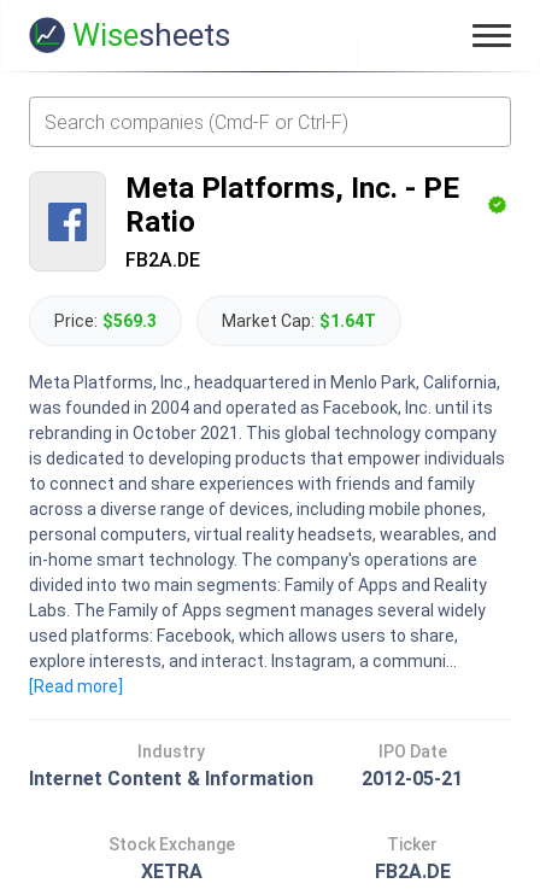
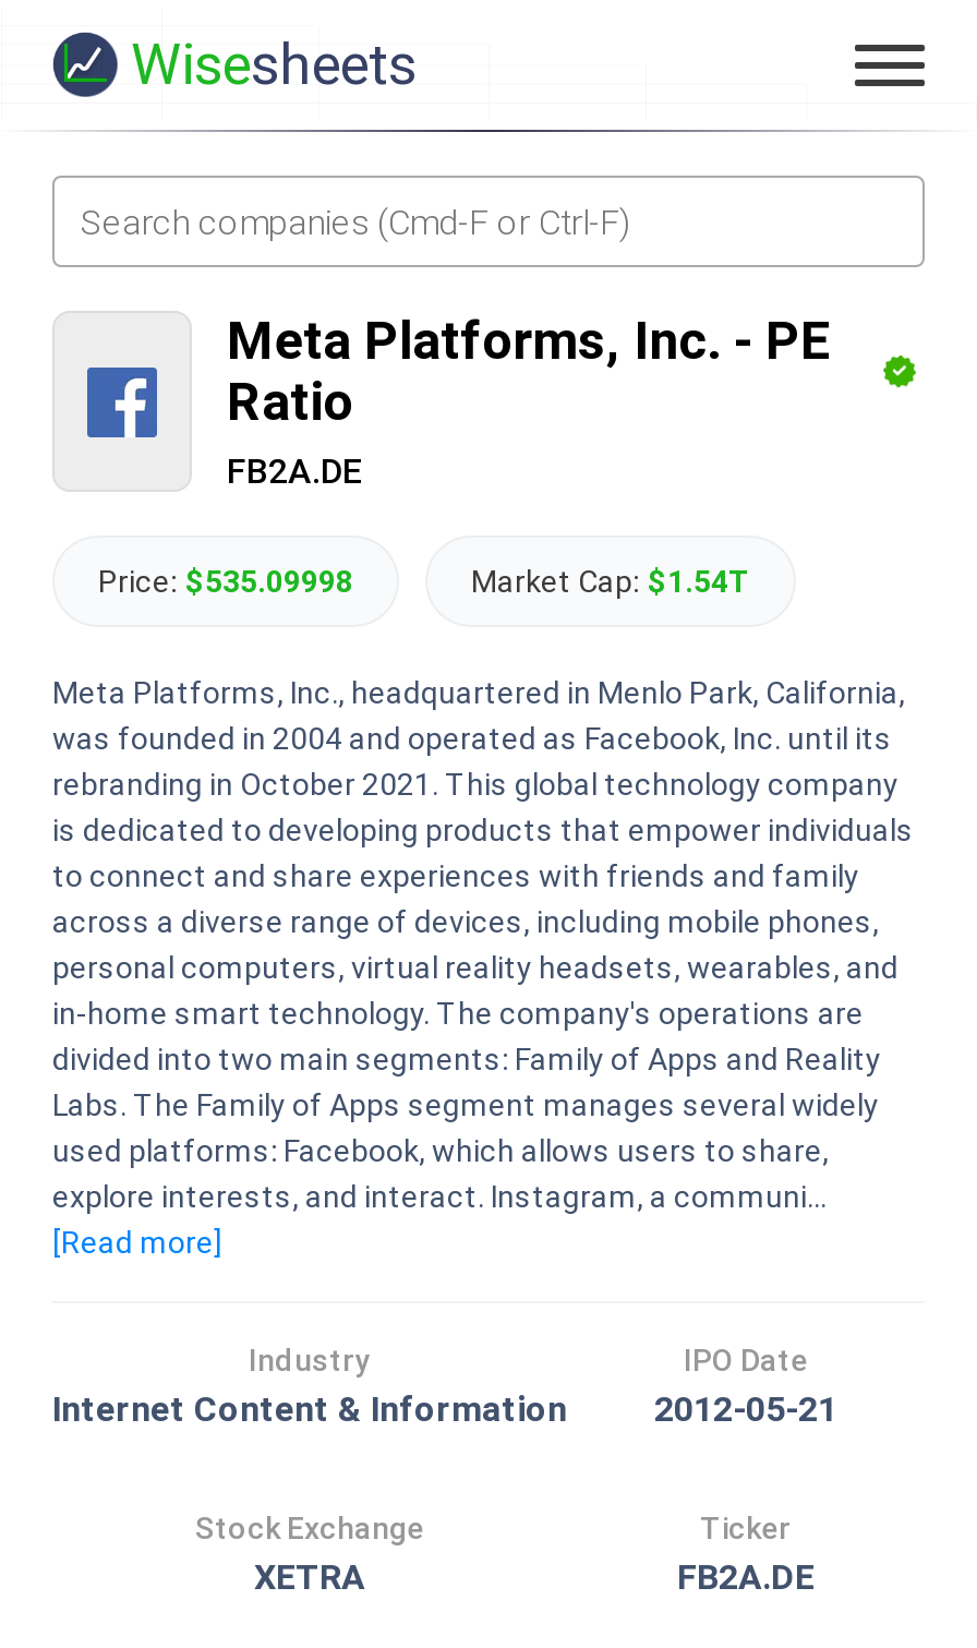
[54,311,157,330] Price: $569.3 -> [98,564,353,599] Price: $535.09998
[222,311,376,330] Market Cap: $1.64T -> [471,564,750,599] Market Cap: $1.54T

